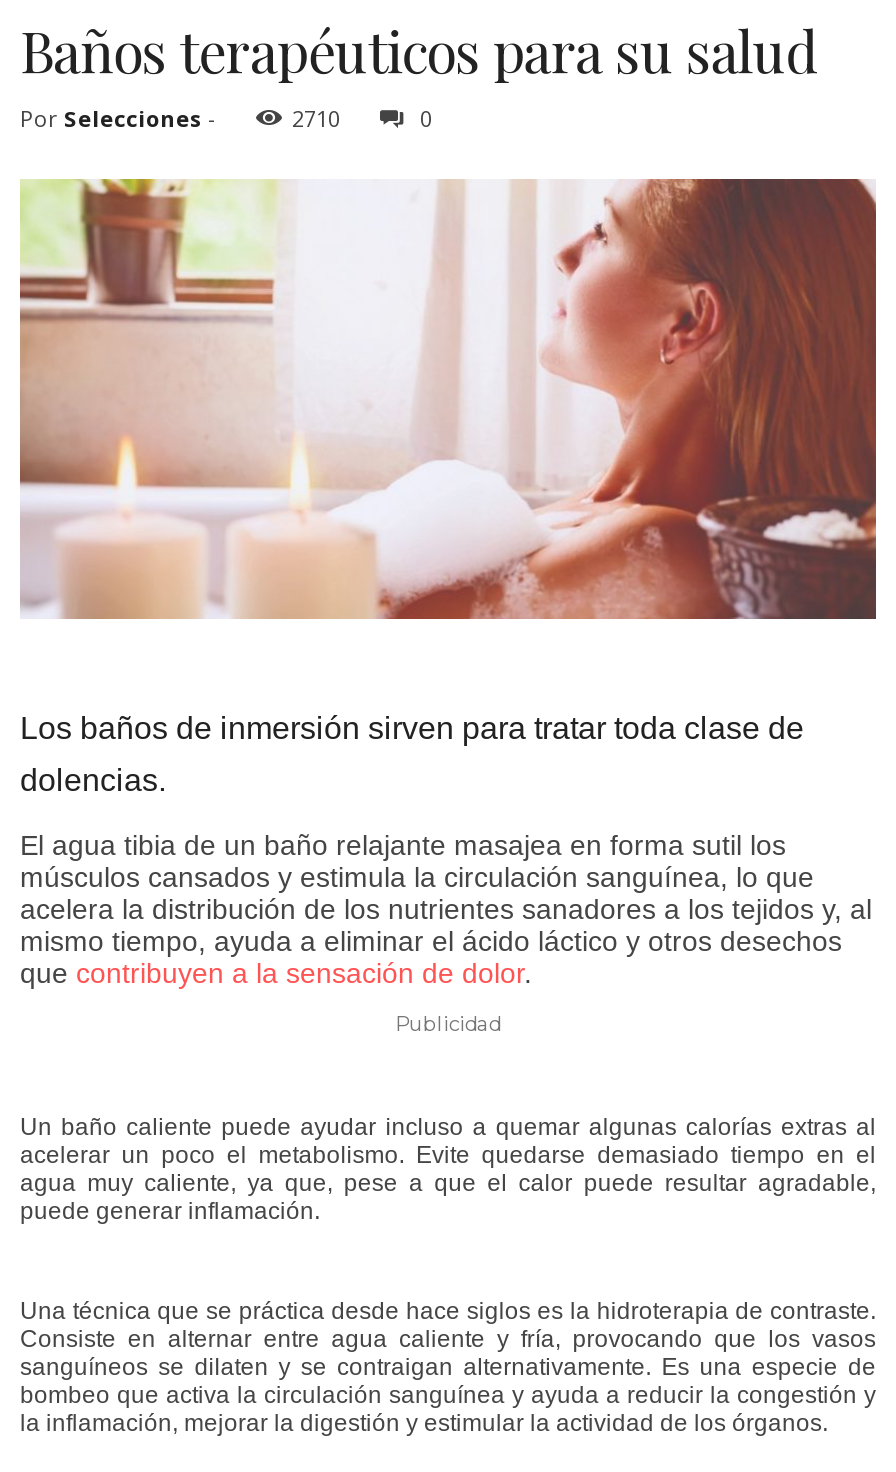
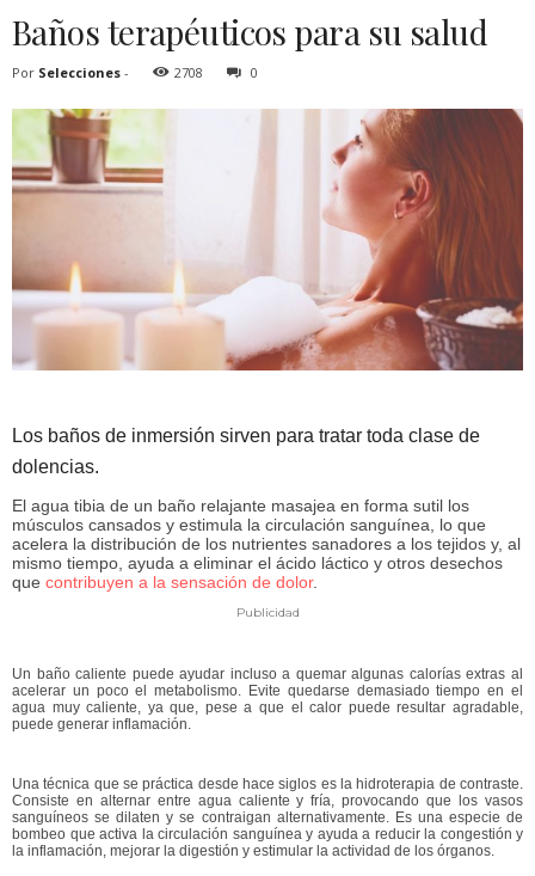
[292,103,340,133] 2710 -> [174,63,203,81] 2708

